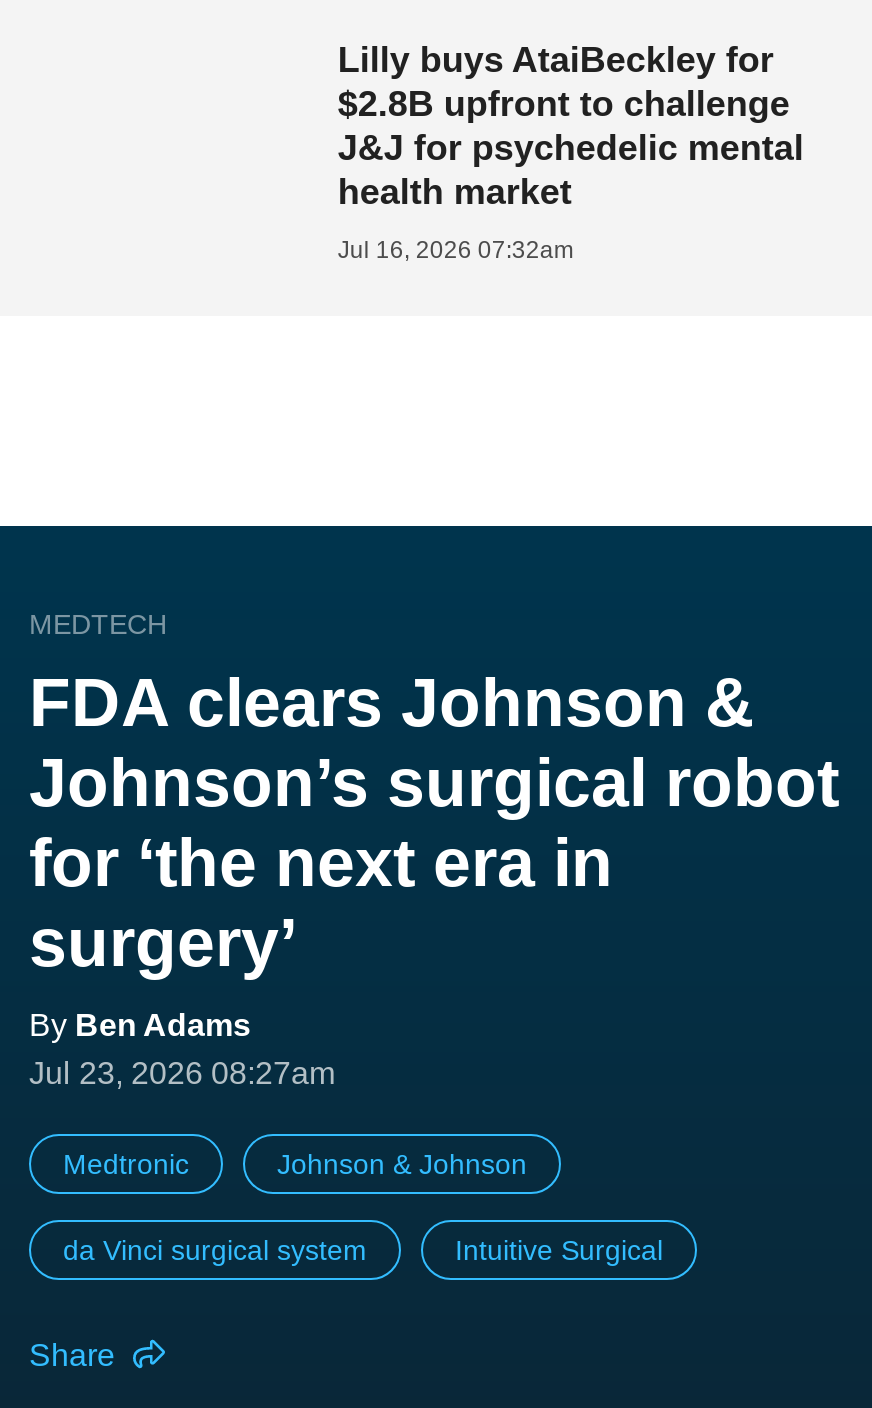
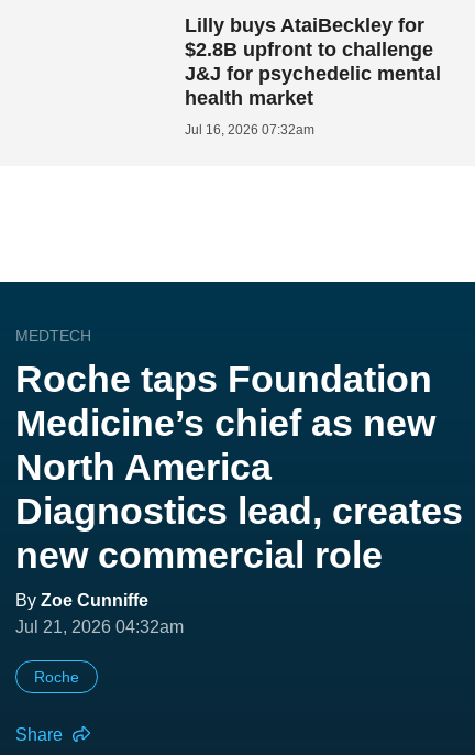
[29,663,839,1265] FDA clears Johnson & | Johnson’s surgical robot | for ‘the next era in | surgery’ | By Ben Adams | Jul 23, 2026 08:27am | Medtronic | Johnson & Johnson | da Vinci surgical system | Intuitive Surgical -> [15,357,463,685] Roche taps Foundation | Medicine’s chief as new | North America | Diagnostics lead, creates | new commercial role | By Zoe Cunniffe | Jul 21, 2026 04:32am | Roche

